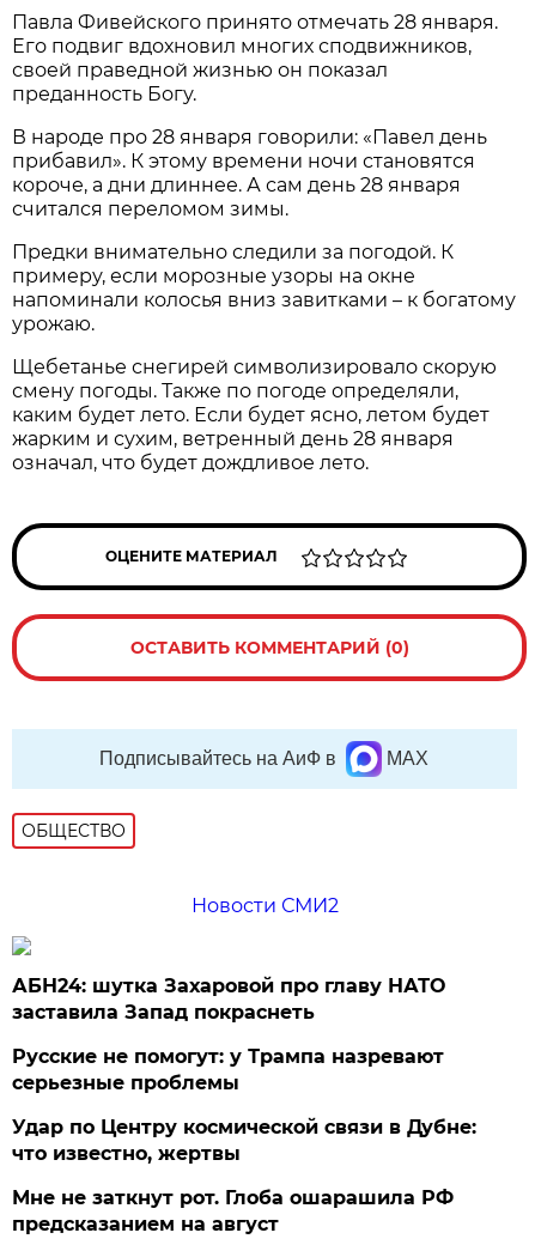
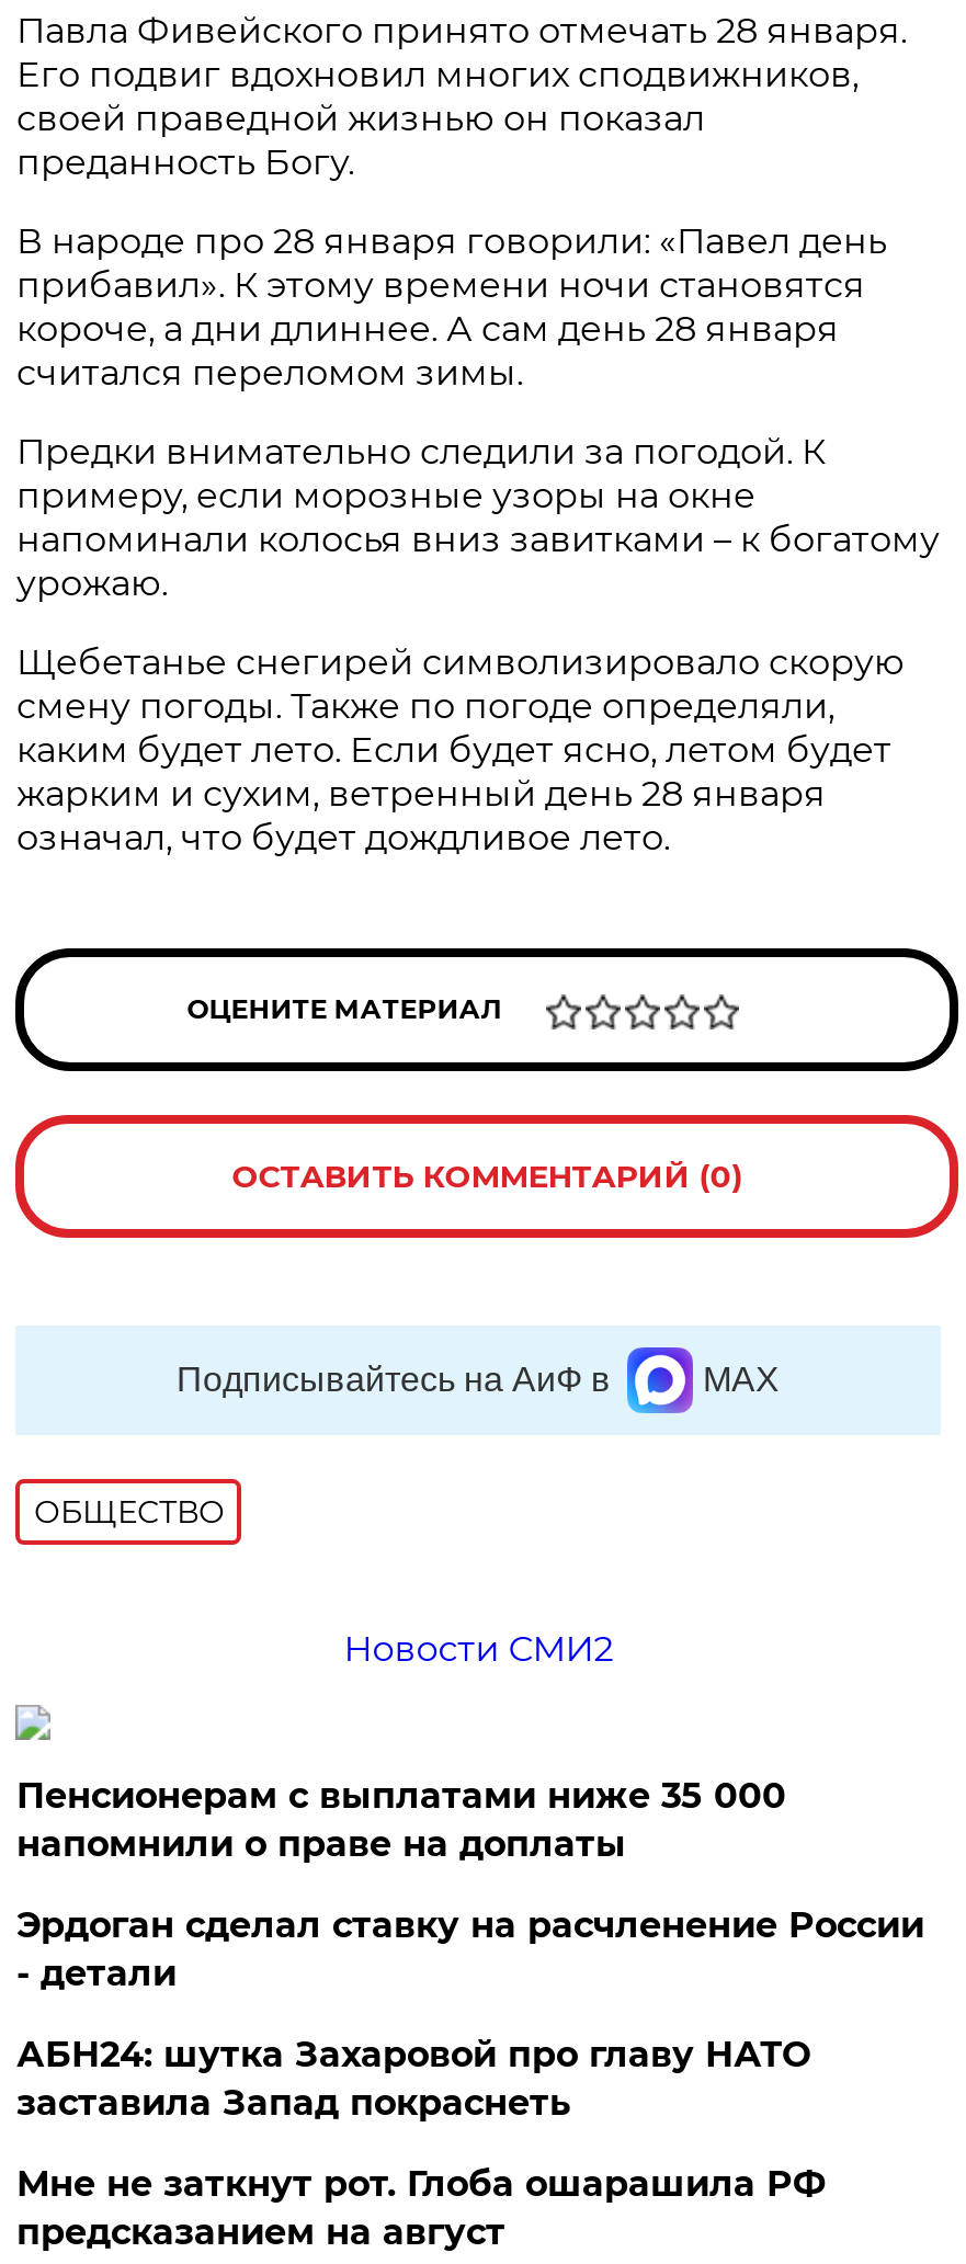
none -> [16,1775,924,1994] Пенсионерам с выплатами ниже 35 000 | напомнили о праве на доплаты | Эрдоган сделал ставку на расчленение России | - детали
moved [12,974,446,1024] -> [16,2034,810,2124]: АБН24: шутка Захаровой про главу НАТО | заставила Запад покраснеть
[12,1045,477,1165] Русские не помогут: у Трампа назревают | серьезные проблемы | Удар по Центру космической связи в Дубне: | что известно, жертвы -> none

